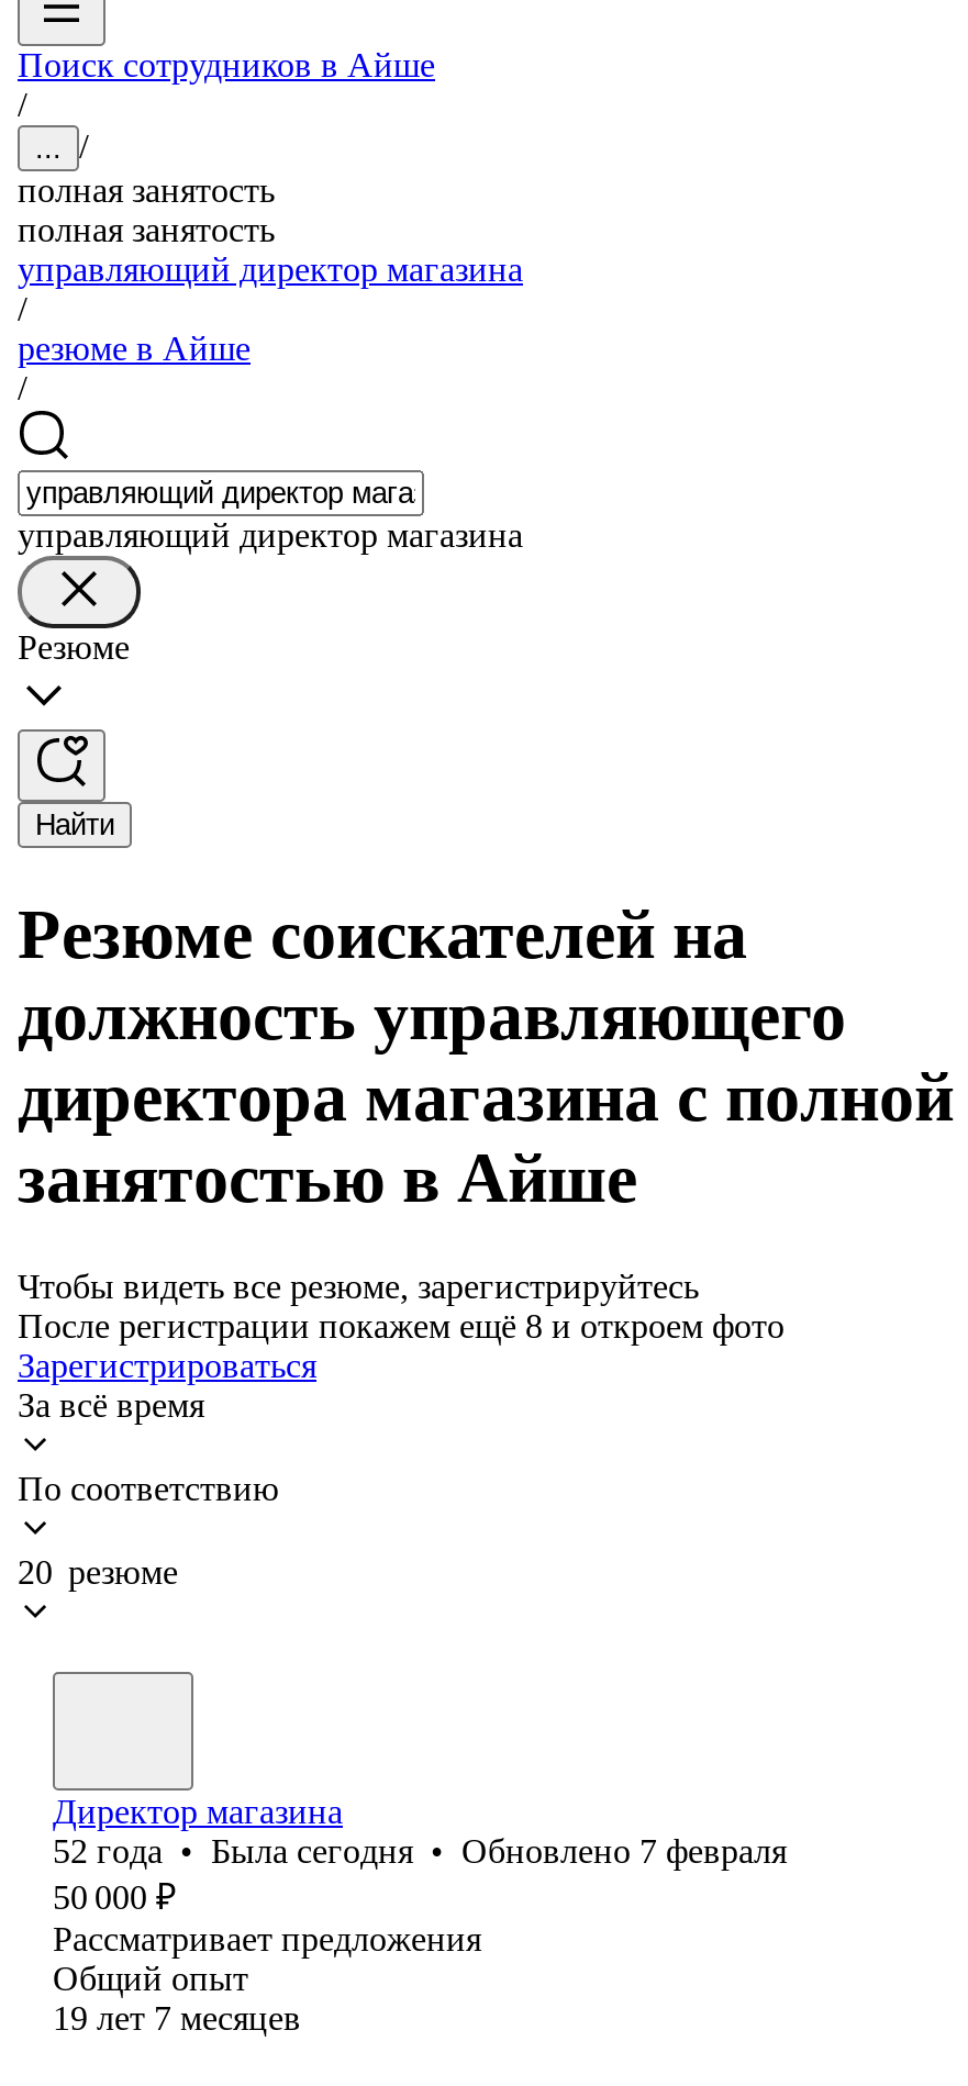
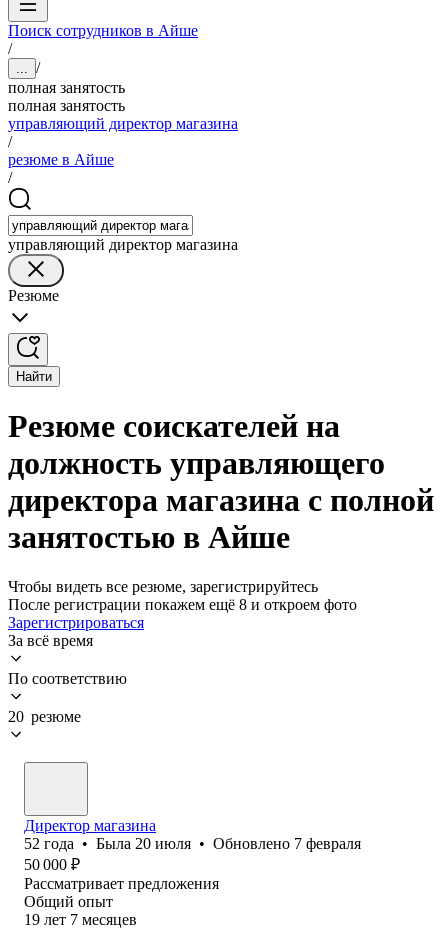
[53,1832,787,1869] 52 года • Была сегодня • Обновлено 7 февраля -> [24,835,361,852] 52 года • Была 20 июля • Обновлено 7 февраля

